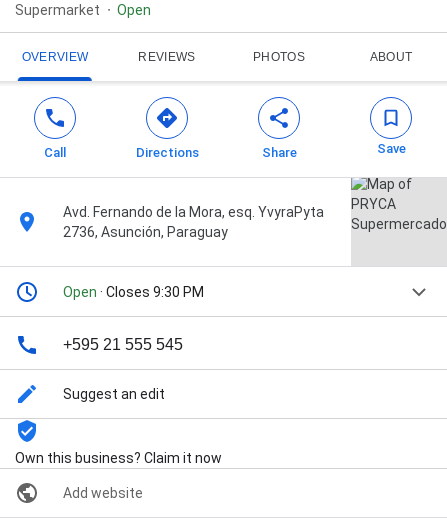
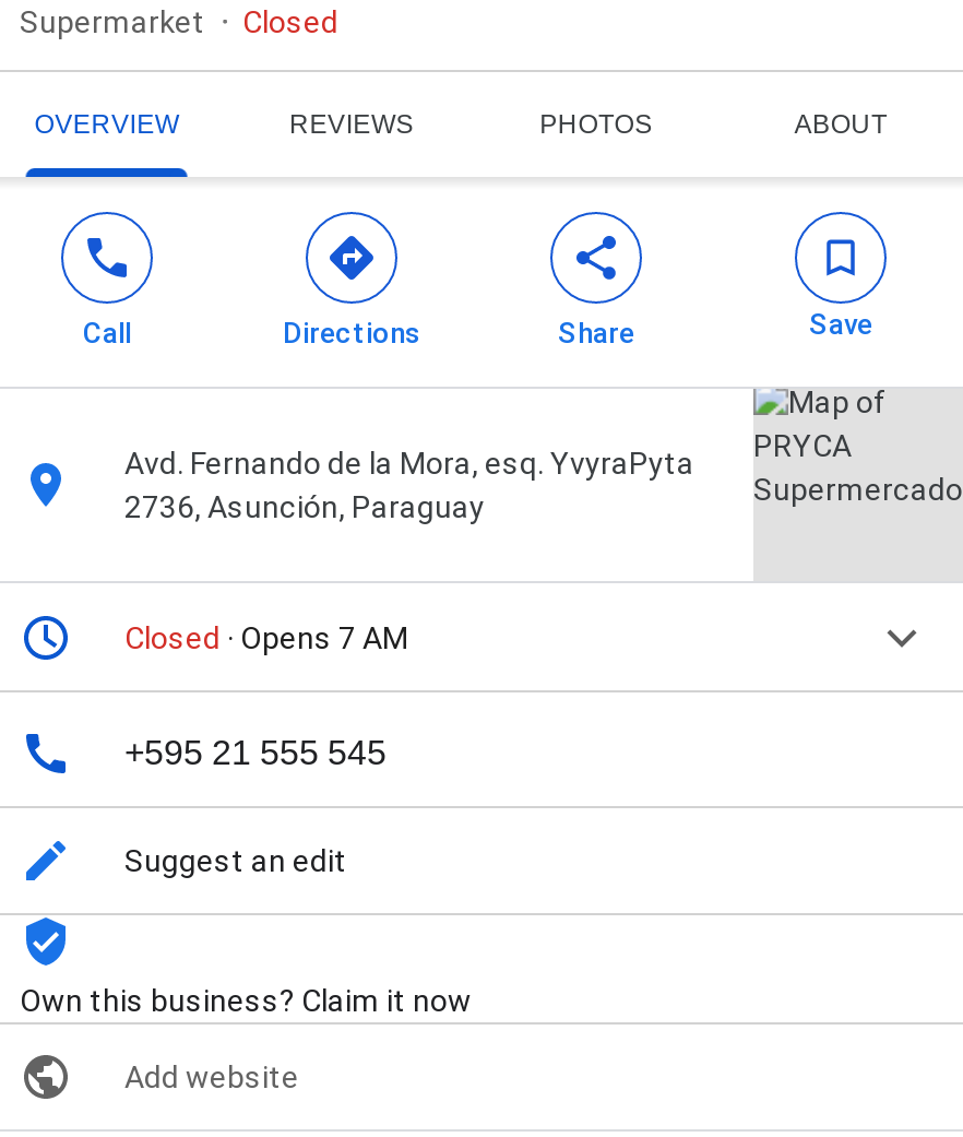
[117,2,151,18] Open -> [242,5,338,40] Closed
[63,284,204,300] Open · Closes 9:30 PM -> [124,621,408,656] Closed · Opens 7 AM

